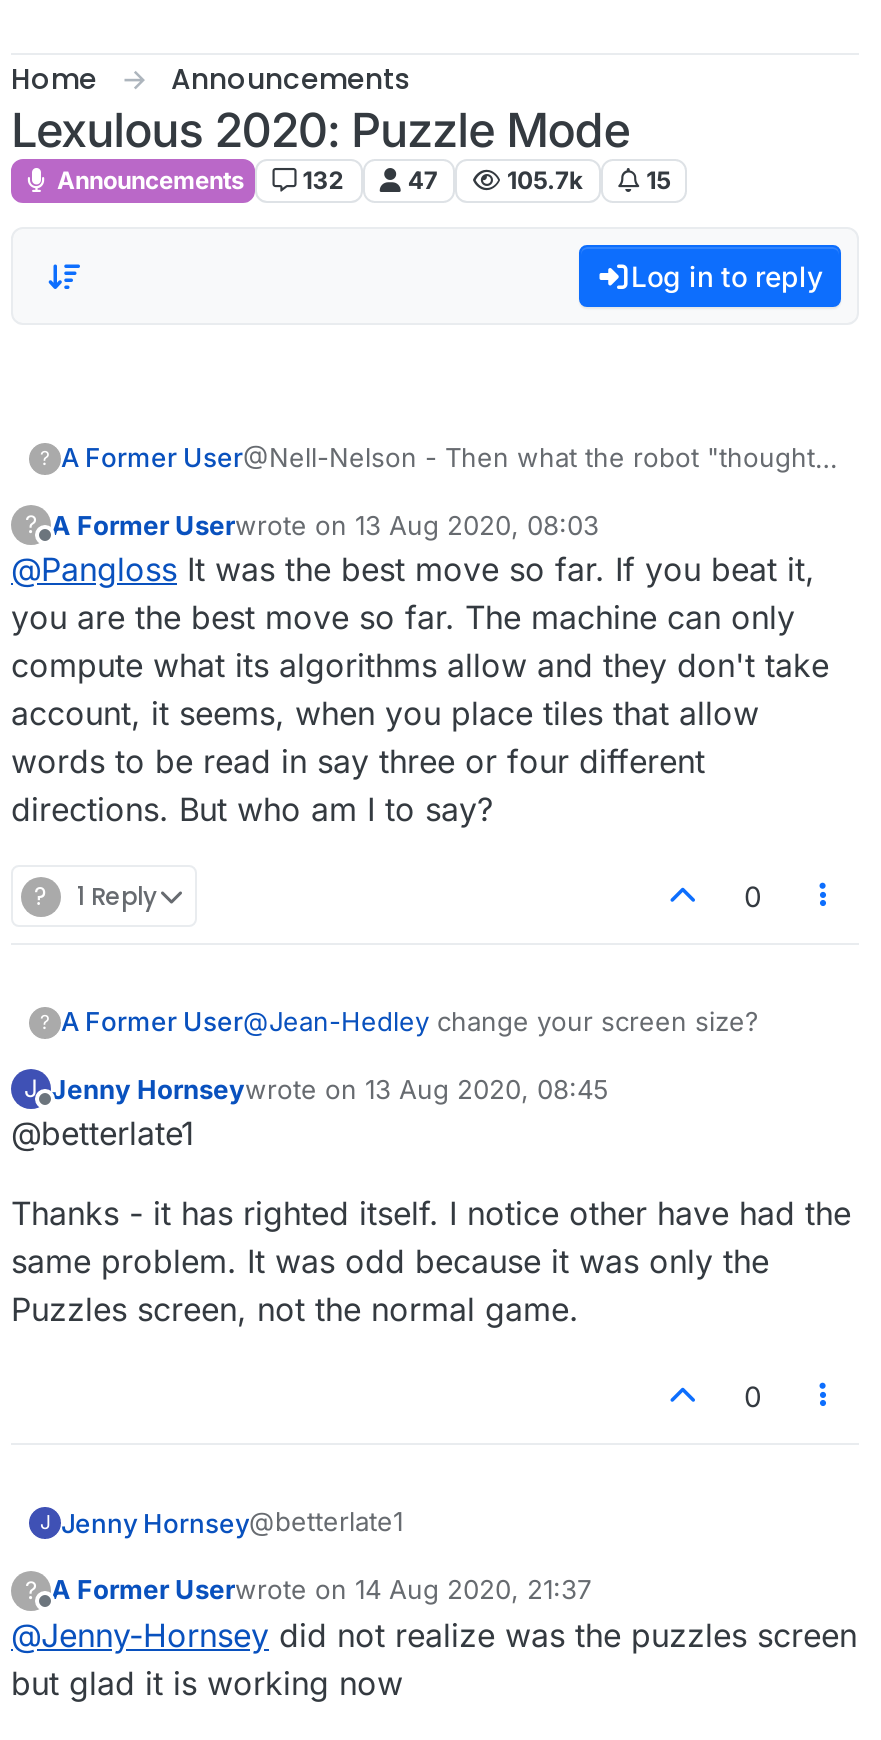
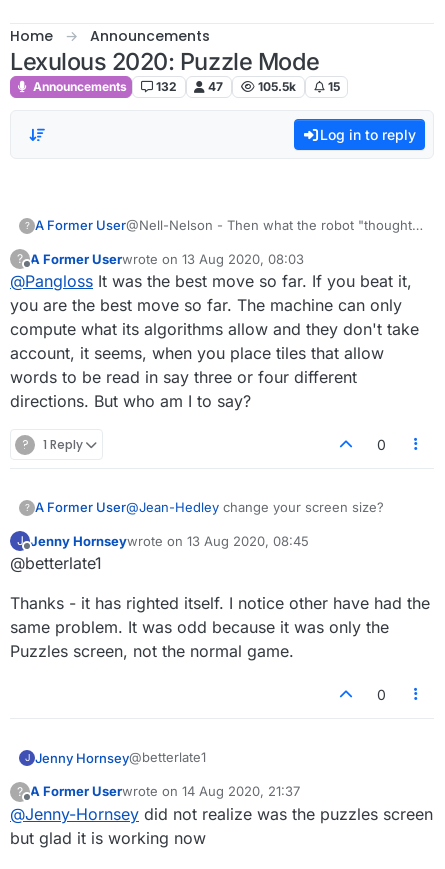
[507,165,583,195] 105.7k -> [258,79,296,94] 105.5k

